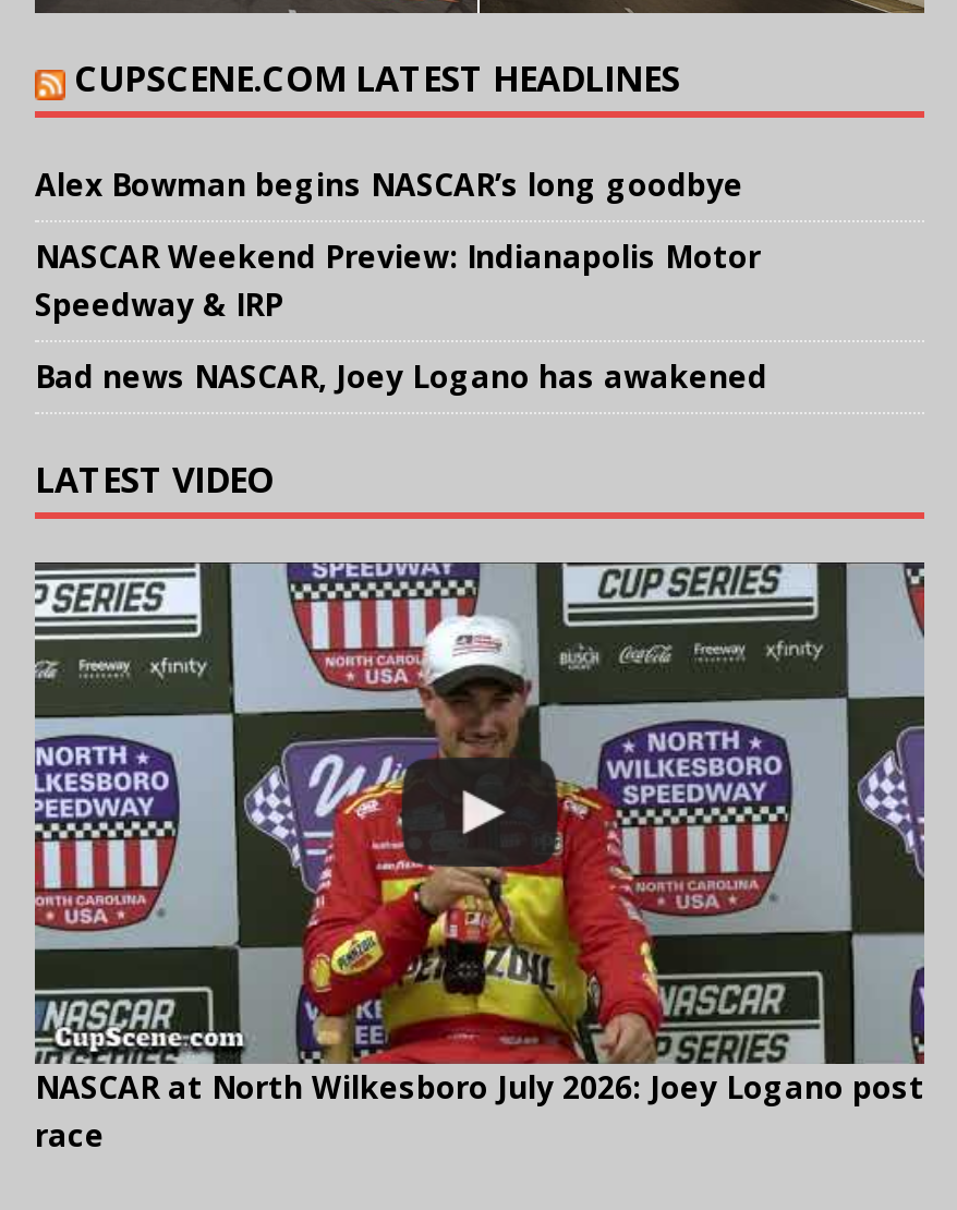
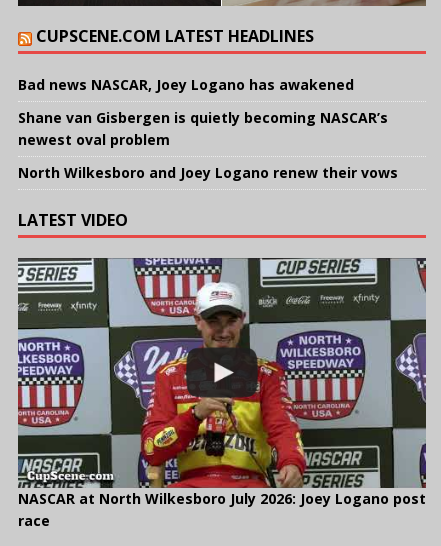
[35,164,761,325] Alex Bowman begins NASCAR’s long goodbye | NASCAR Weekend Preview: Indianapolis Motor | Speedway & IRP -> none
moved [35,355,767,397] -> [18,75,354,94]: Bad news NASCAR, Joey Logano has awakened
none -> [18,108,398,182] Shane van Gisbergen is quietly becoming NASCAR’s | newest oval problem | North Wilkesboro and Joey Logano renew their vows

